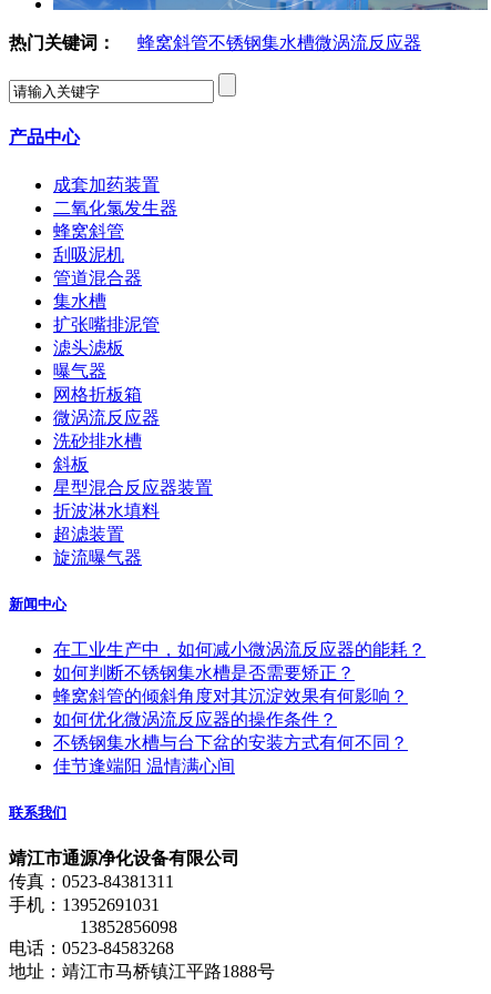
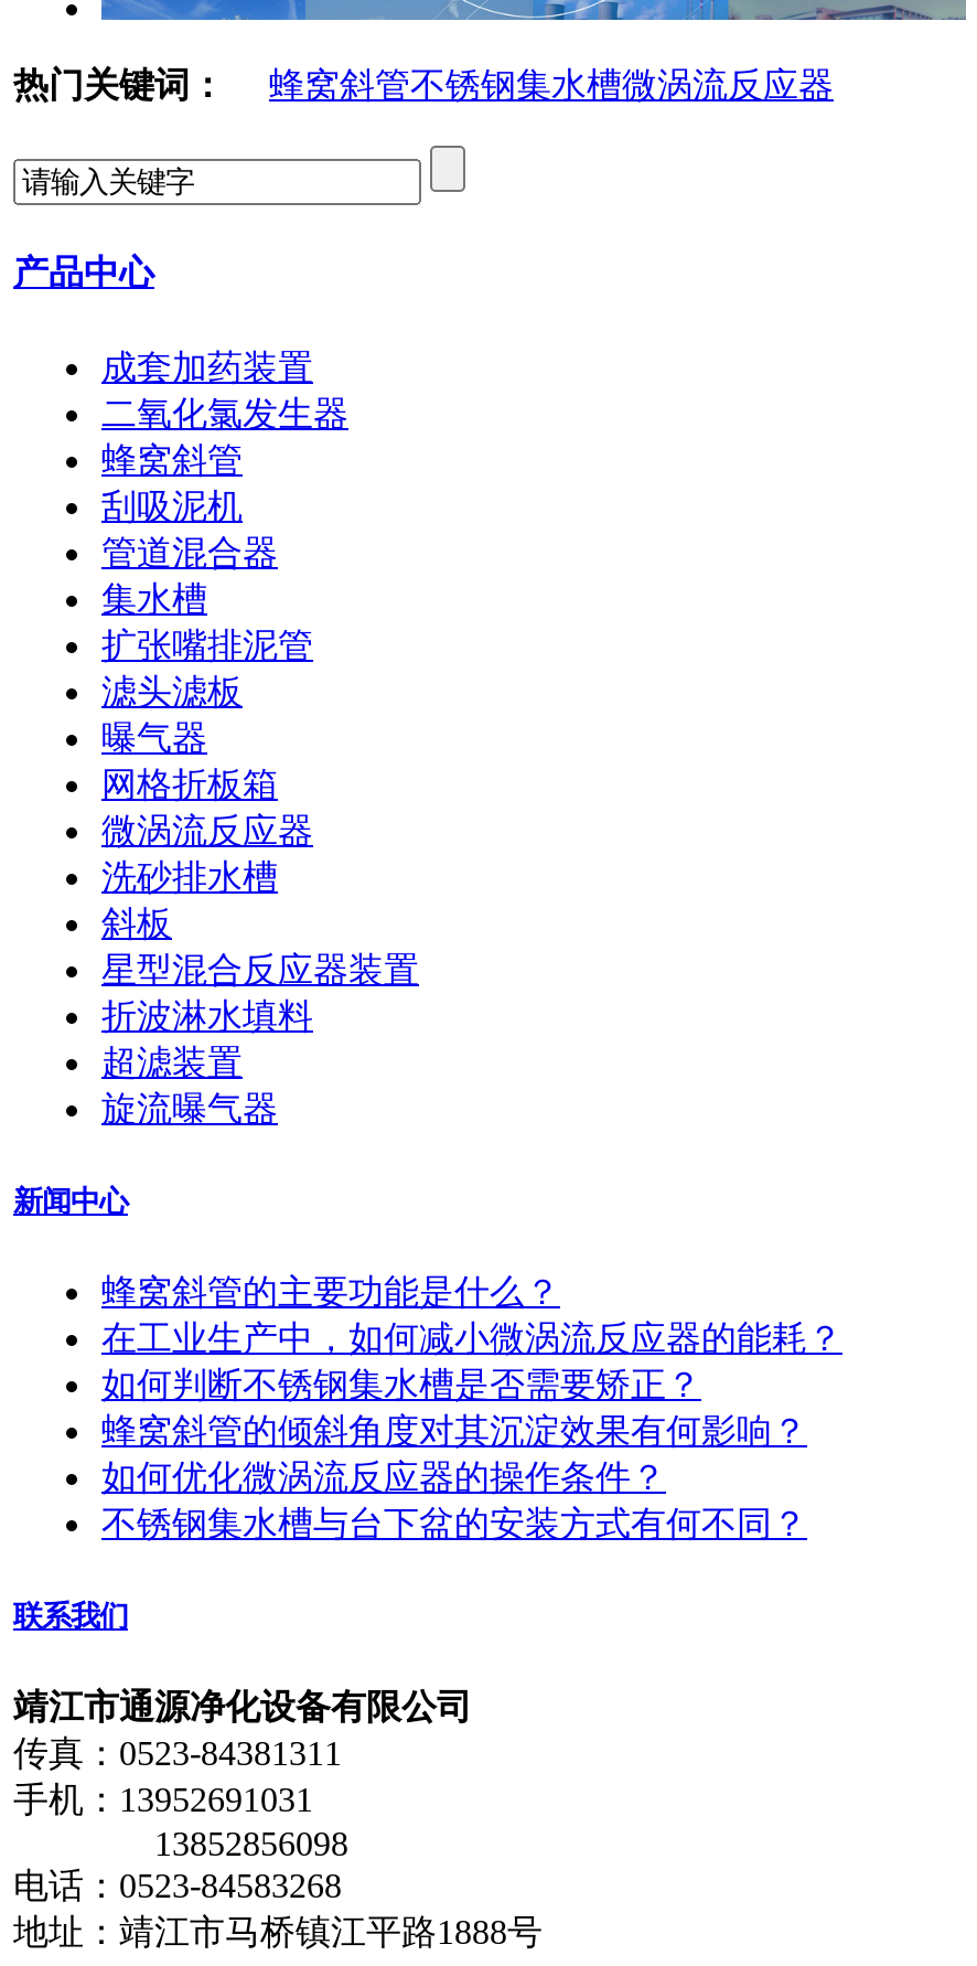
none -> [101,1273,560,1310] 蜂窝斜管的主要功能是什么？
moved [53,640,426,752] -> [101,1319,842,1542]: 在工业生产中，如何减小微涡流反应器的能耗？ | 如何判断不锈钢集水槽是否需要矫正？ | 蜂窝斜管的倾斜角度对其沉淀效果有何影响？ | 如何优化微涡流反应器的操作条件？ | 不锈钢集水槽与台下盆的安装方式有何不同？
[53,756,235,775] 佳节逢端阳 温情满心间 -> none

